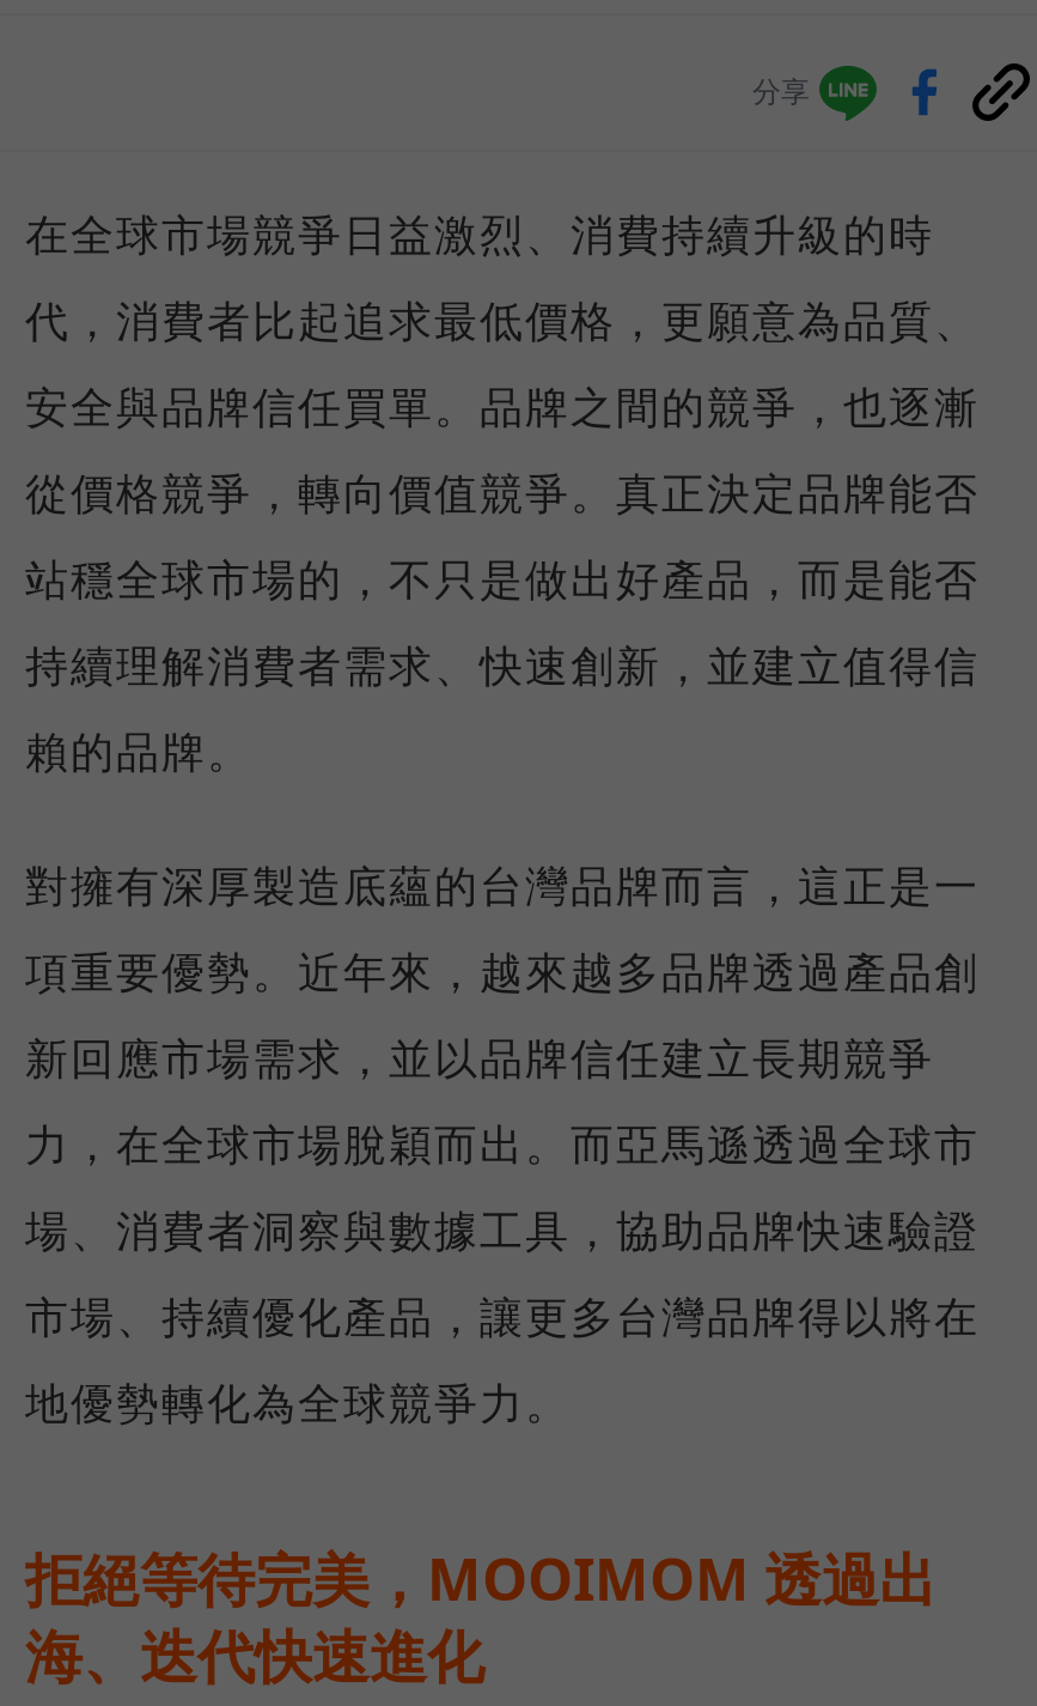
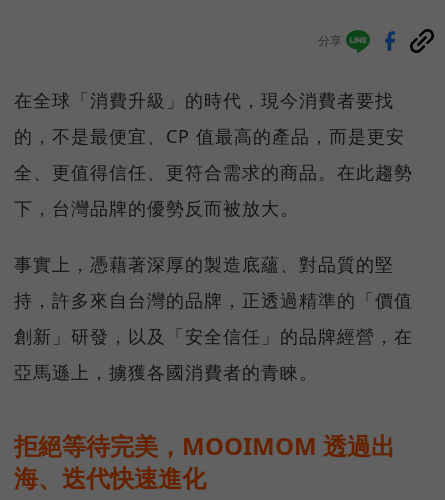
[25,206,980,1432] 在全球市場競爭日益激烈、消費持續升級的時 | 代，消費者比起追求最低價格，更願意為品質、 | 安全與品牌信任買單。品牌之間的競爭，也逐漸 | 從價格競爭，轉向價值競爭。真正決定品牌能否 | 站穩全球市場的，不只是做出好產品，而是能否 | 持續理解消費者需求、快速創新，並建立值得信 | 賴的品牌。 | 對擁有深厚製造底蘊的台灣品牌而言，這正是一 | 項重要優勢。近年來，越來越多品牌透過產品創 | 新回應市場需求，並以品牌信任建立長期競爭 | 力，在全球市場脫穎而出。而亞馬遜透過全球市 | 場、消費者洞察與數據工具，協助品牌快速驗證 | 市場、持續優化產品，讓更多台灣品牌得以將在 | 地優勢轉化為全球競爭力。 -> [14,88,413,384] 在全球「消費升級」的時代，現今消費者要找 | 的，不是最便宜、CP 值最高的產品，而是更安 | 全、更值得信任、更符合需求的商品。在此趨勢 | 下，台灣品牌的優勢反而被放大。 | 事實上，憑藉著深厚的製造底蘊、對品質的堅 | 持，許多來自台灣的品牌，正透過精準的「價值 | 創新」研發，以及「安全信任」的品牌經營，在 | 亞馬遜上，擄獲各國消費者的青睞。

